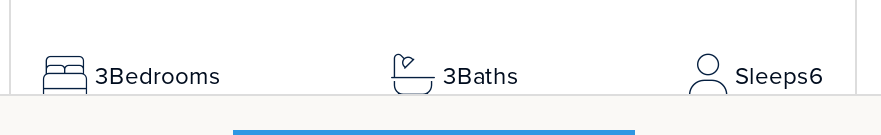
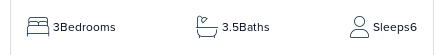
[443,57,519,91] 3Baths -> [222,18,270,35] 3.5Baths

